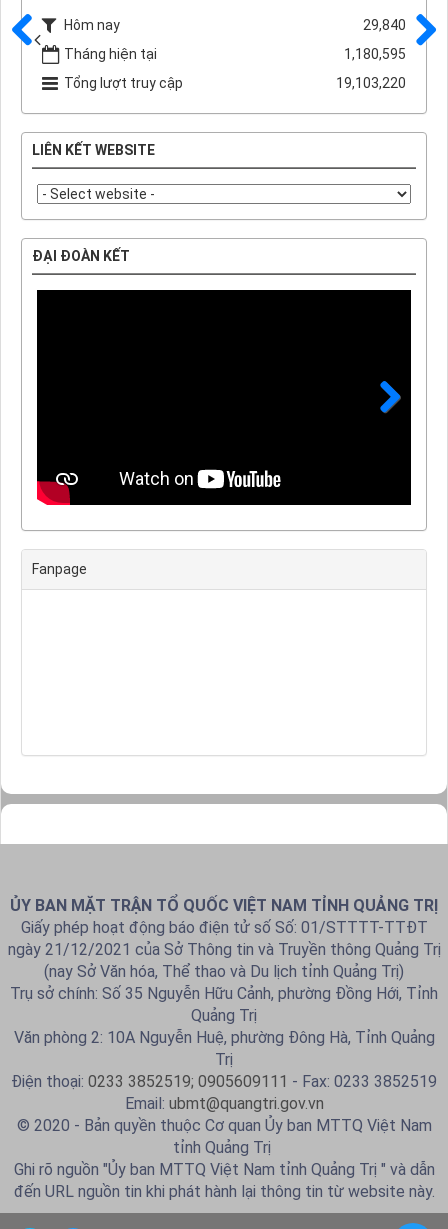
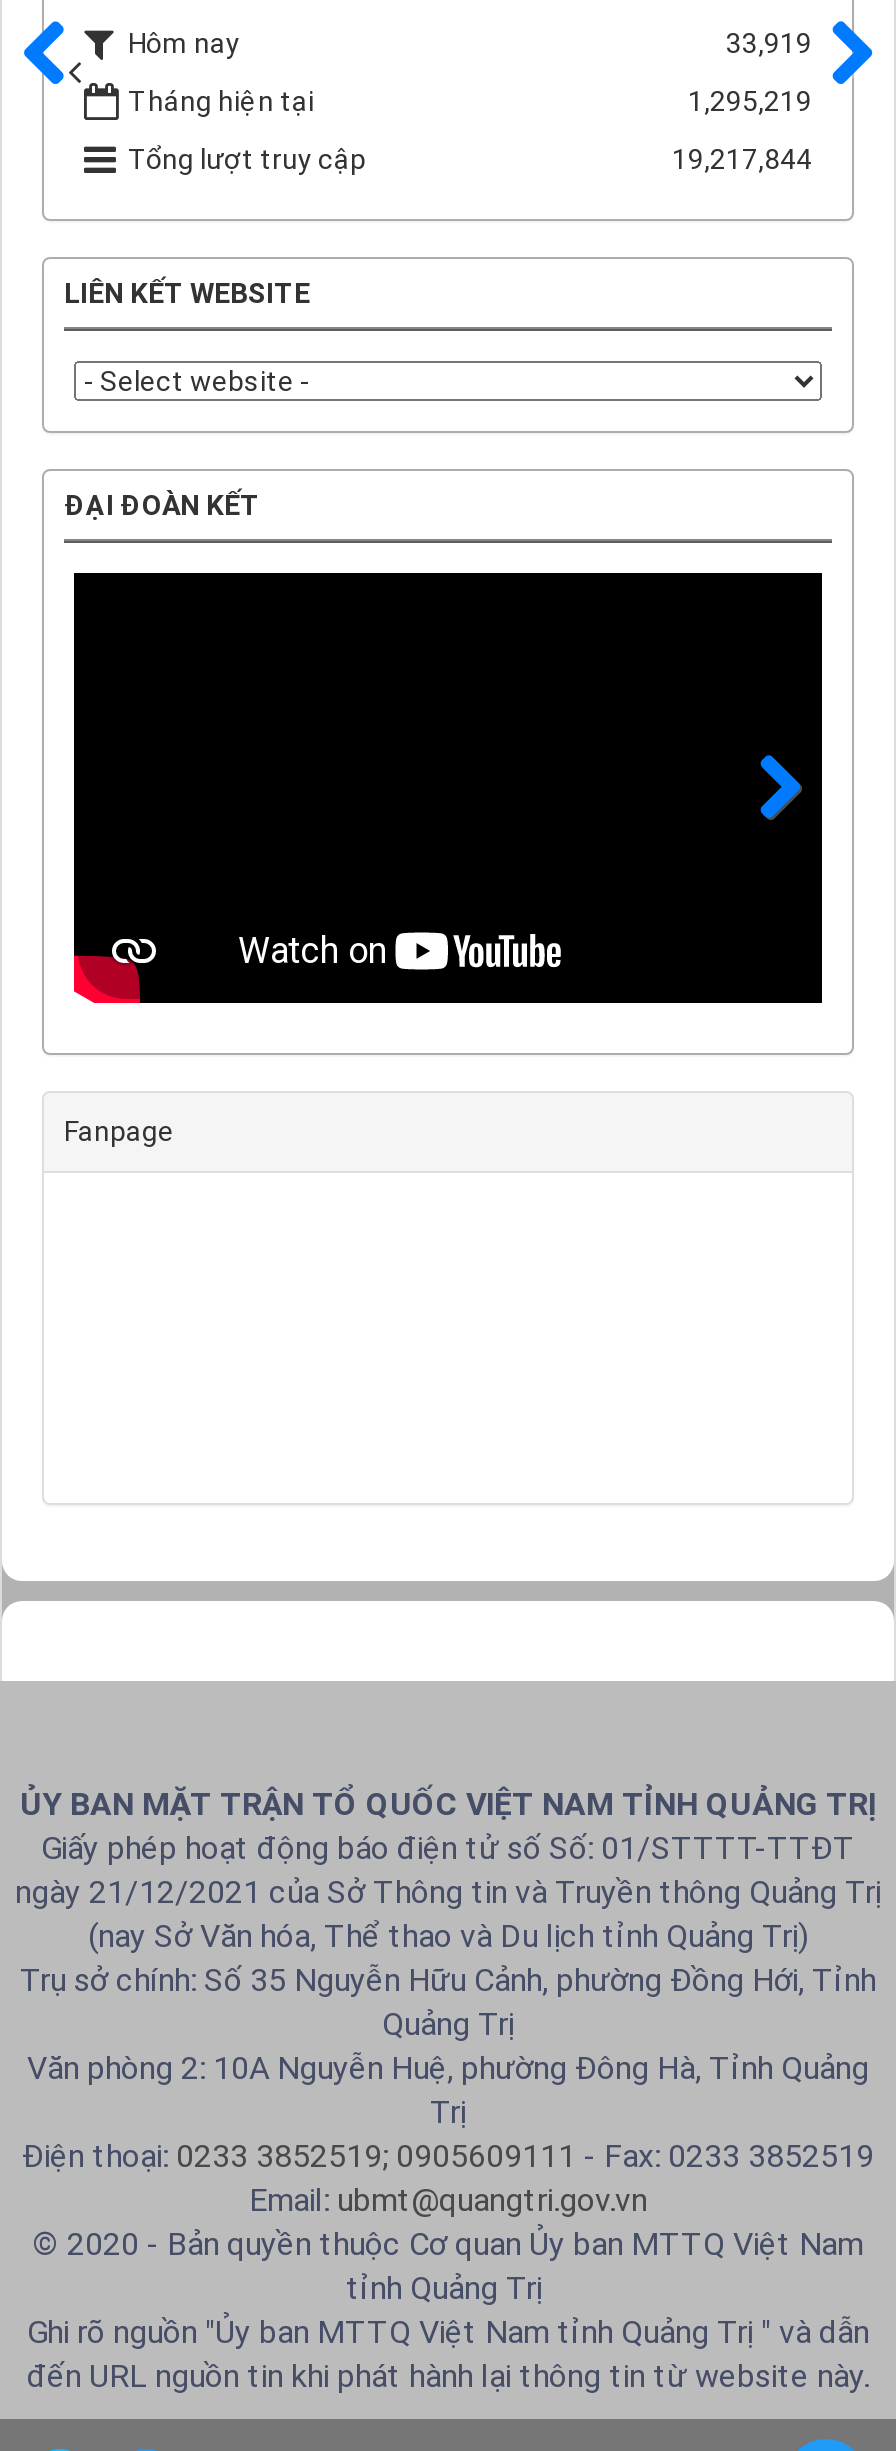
[363,17,406,33] 29,840 -> [726,27,812,59] 33,919
[344,46,406,62] 1,180,595 -> [688,85,812,117] 1,295,219
[336,75,406,91] 19,103,220 -> [672,143,812,175] 19,217,844

